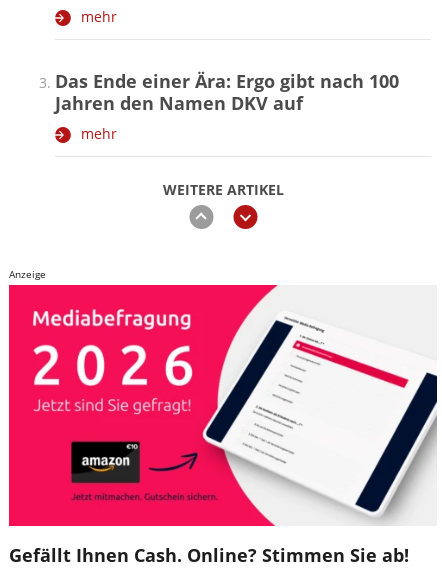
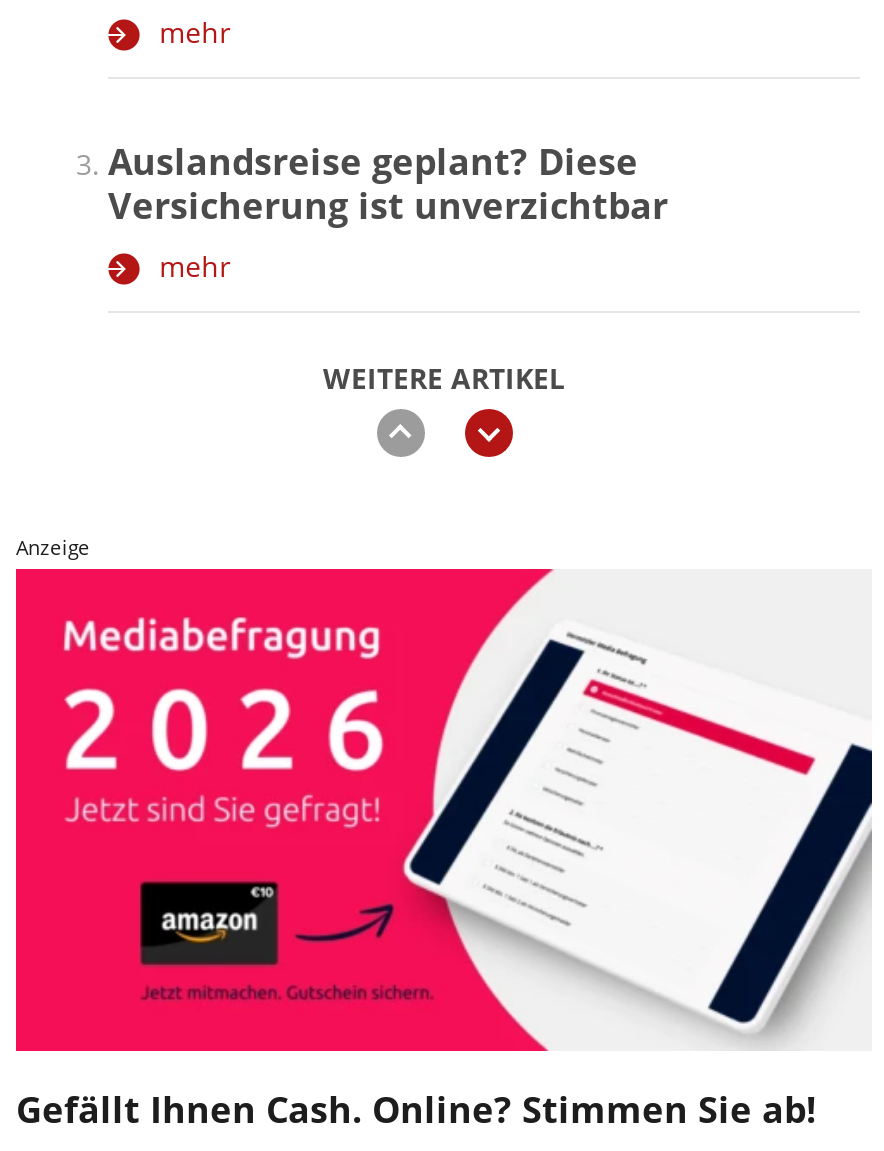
[55,69,399,115] Das Ende einer Ära: Ergo gibt nach 100 | Jahren den Namen DKV auf -> [108,137,668,229] Auslandsreise geplant? Diese | Versicherung ist unverzichtbar

